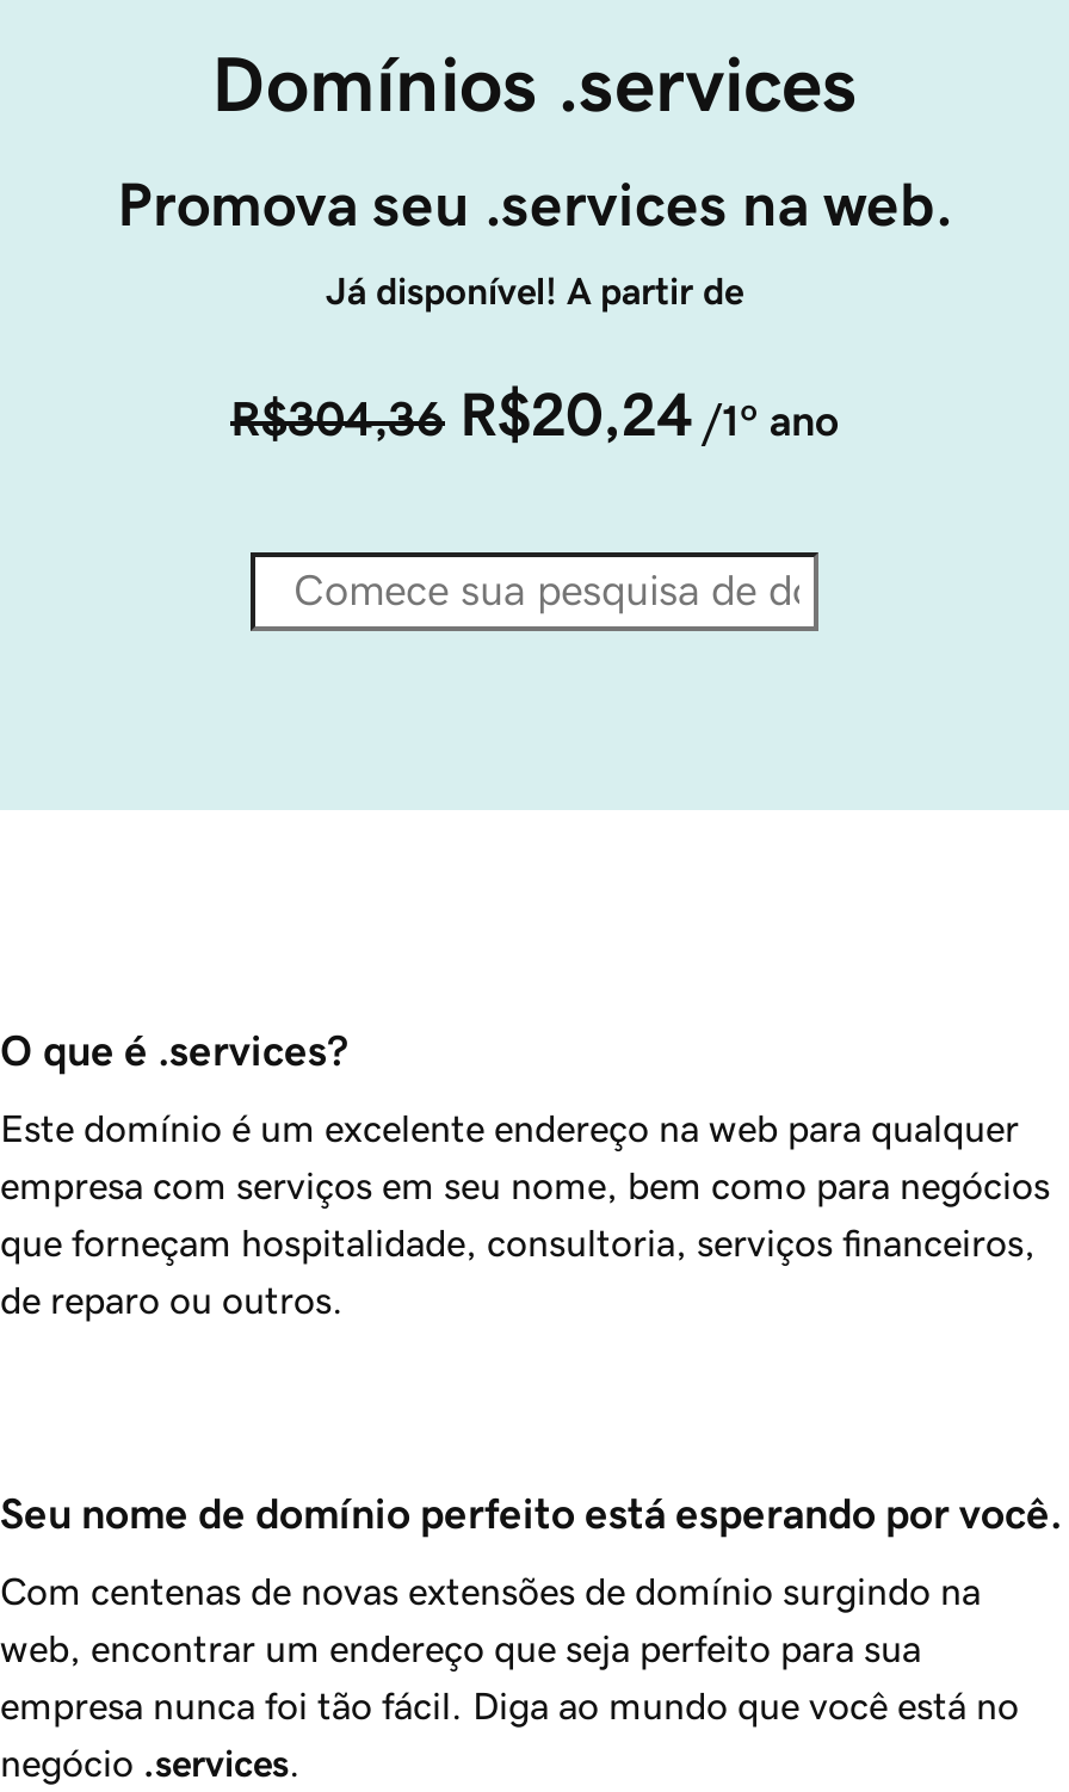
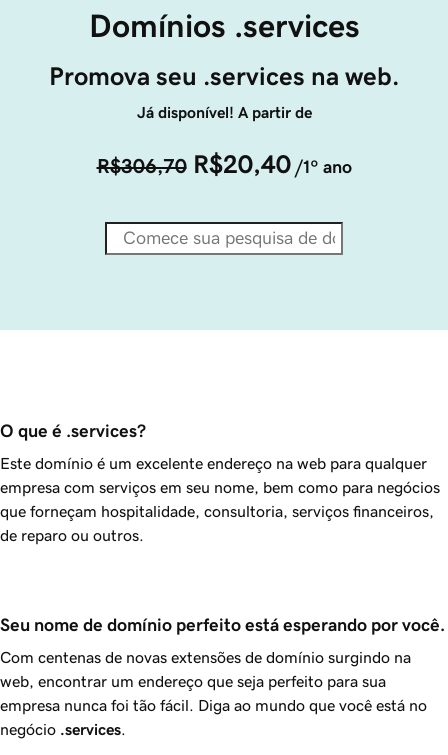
[230,383,839,445] R$304,36 R$20,24 /1º ano -> [96,151,351,177] R$306,70 R$20,40 /1º ano

